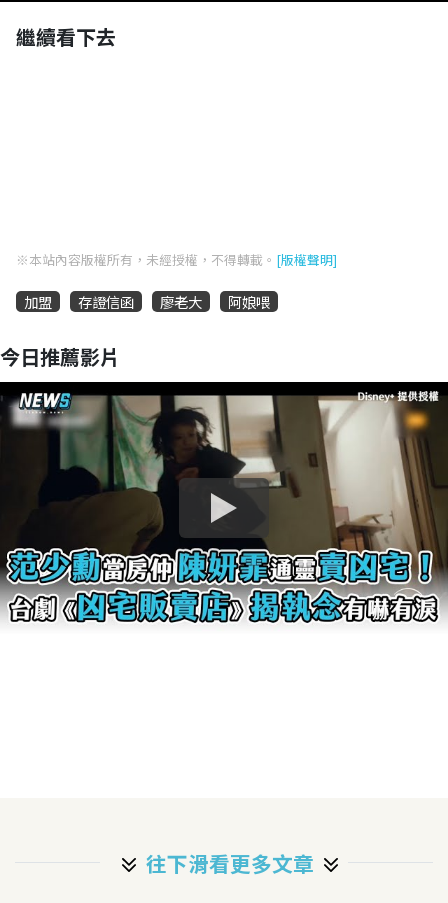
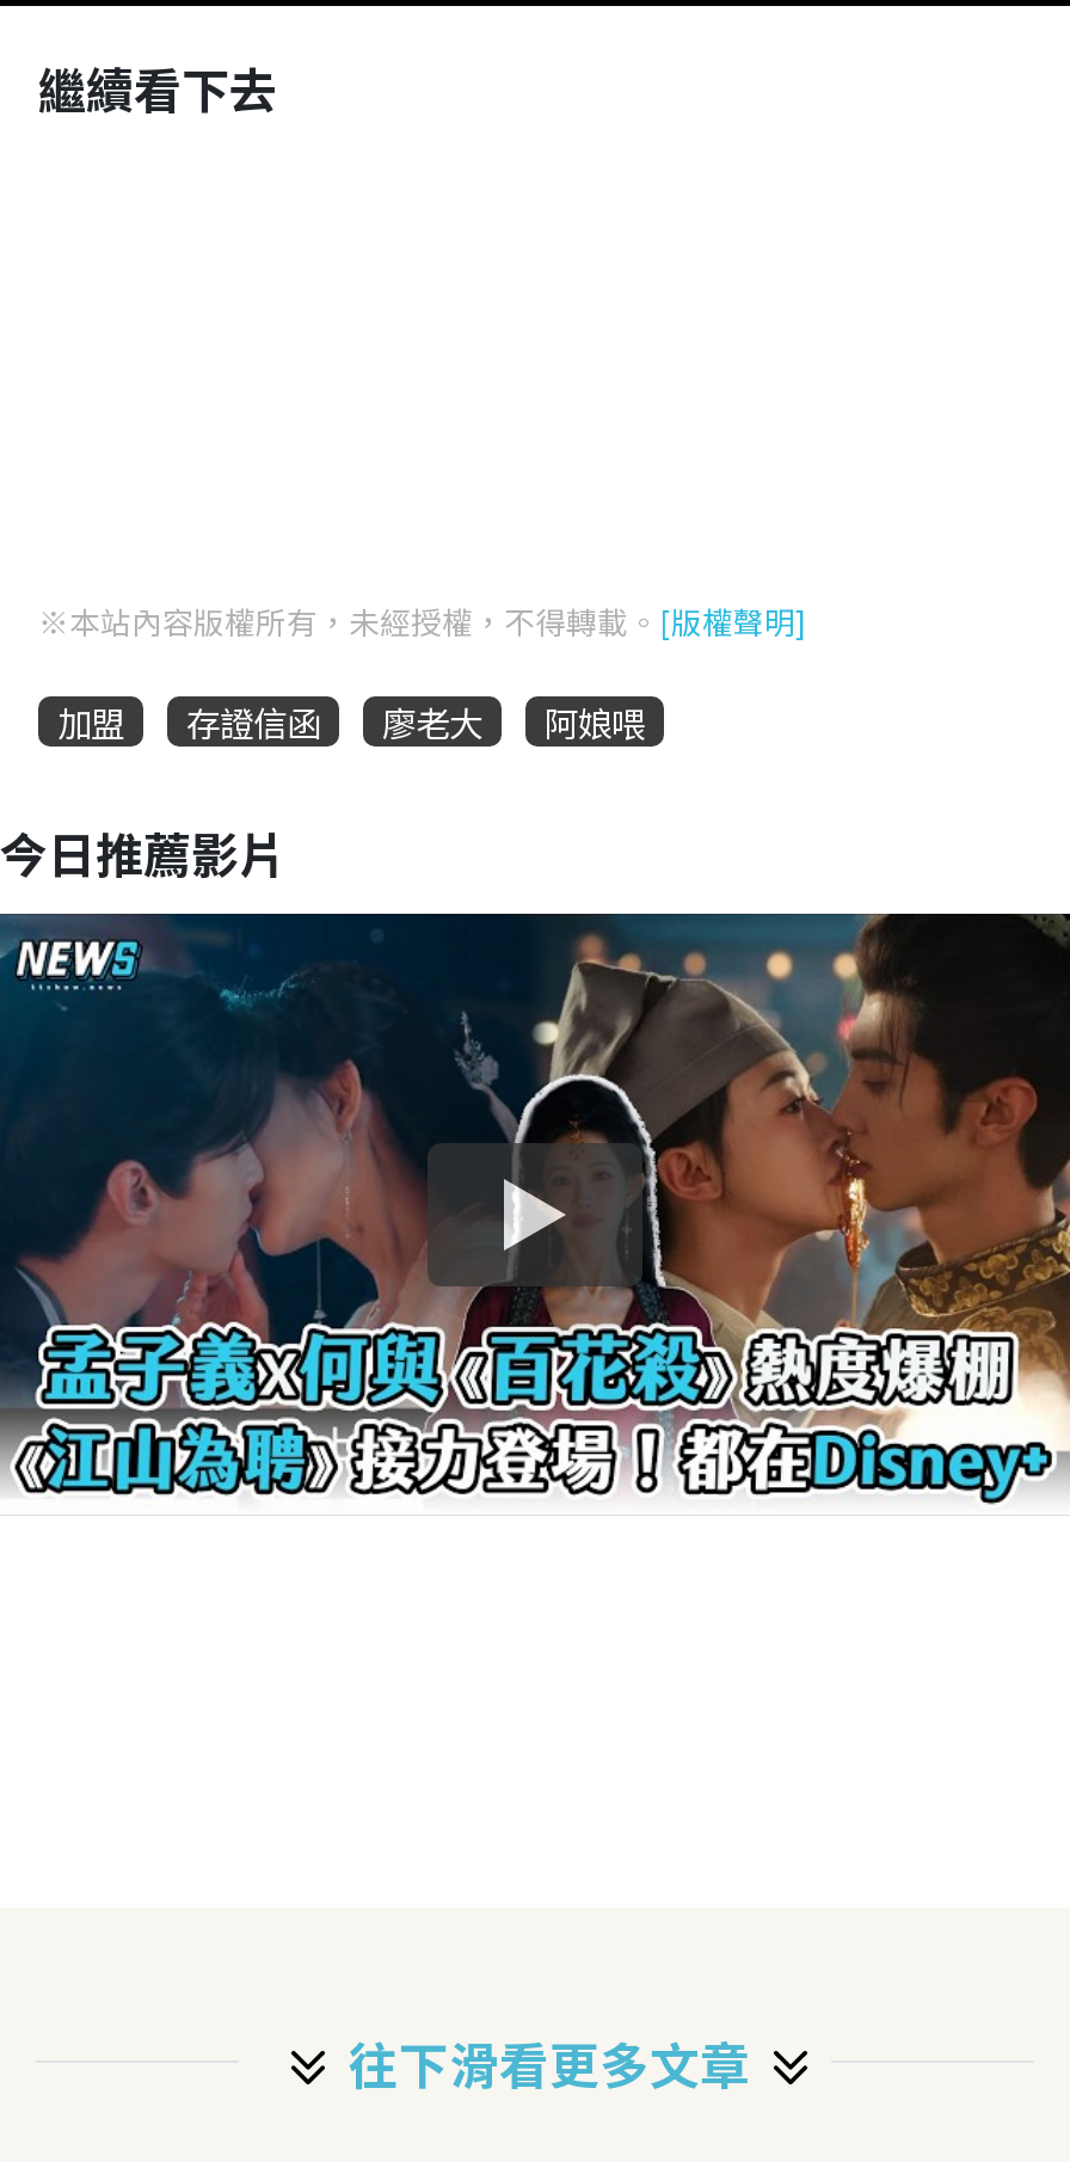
[3,381,445,629] [image] -> [7,911,1063,1506] [image]

